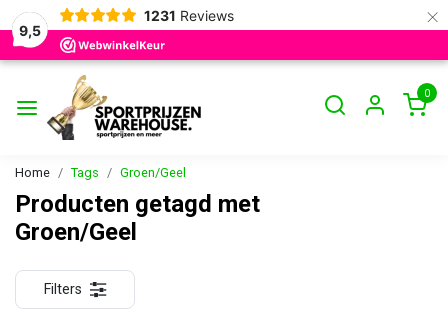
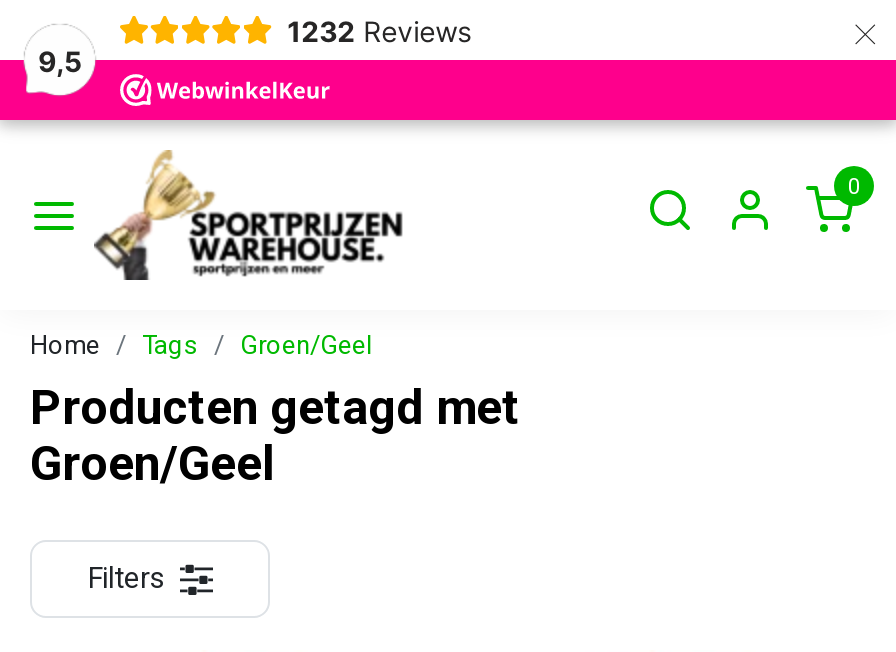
[144,6,234,23] 1231 Reviews -> [287,13,471,47] 1232 Reviews

